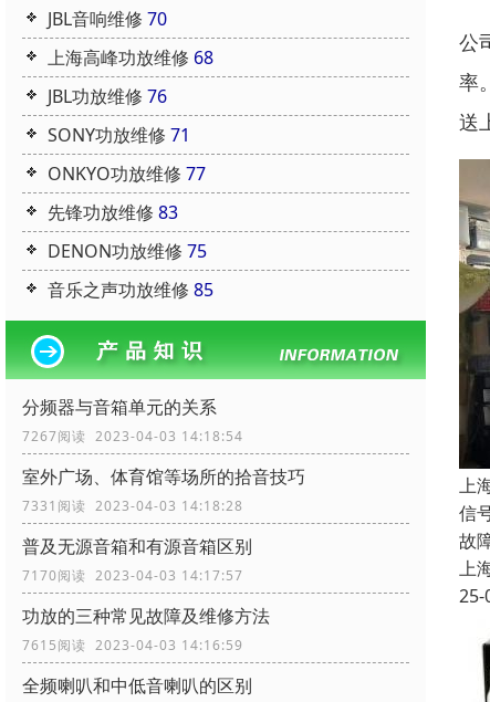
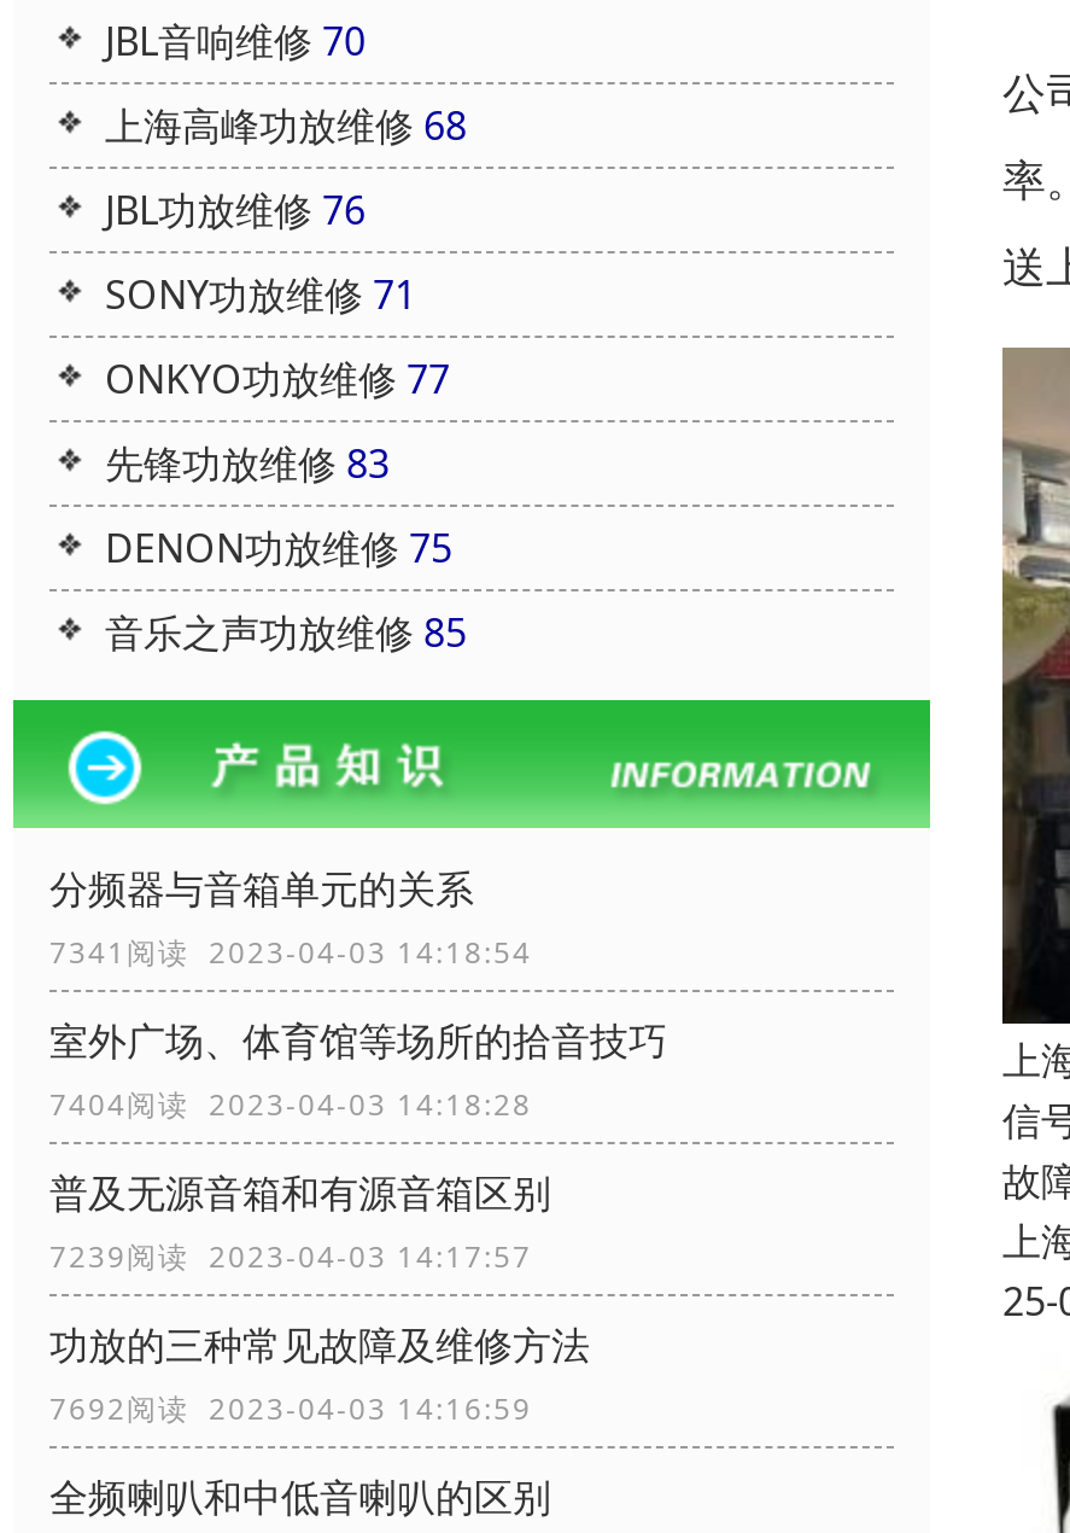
[22,427,243,446] 7267阅读 2023-04-03 14:18:54 -> [49,932,532,973] 7341阅读 2023-04-03 14:18:54
[22,497,243,515] 7331阅读 2023-04-03 14:18:28 -> [49,1084,532,1125] 7404阅读 2023-04-03 14:18:28
[22,566,243,585] 7170阅读 2023-04-03 14:17:57 -> [49,1237,532,1278] 7239阅读 2023-04-03 14:17:57
[22,636,243,655] 7615阅读 2023-04-03 14:16:59 -> [49,1389,532,1430] 7692阅读 2023-04-03 14:16:59

